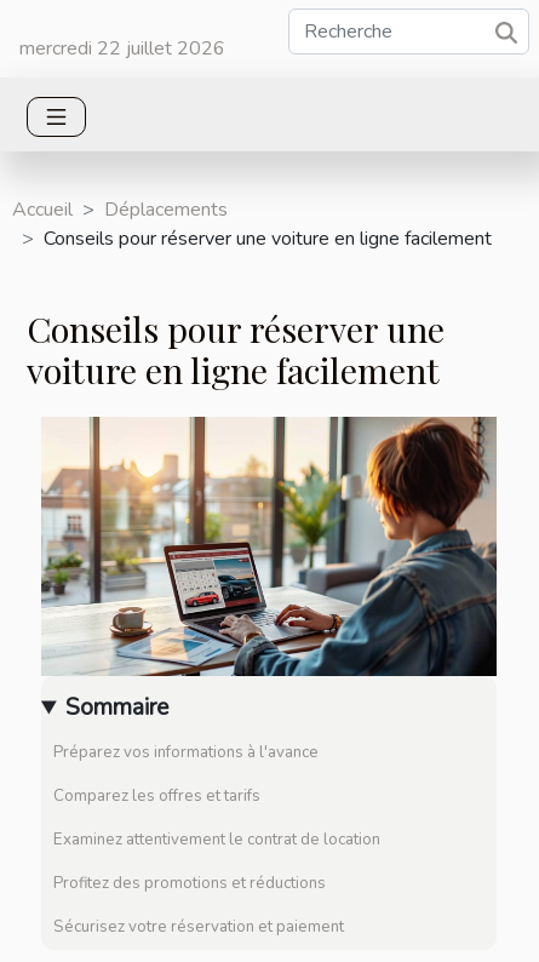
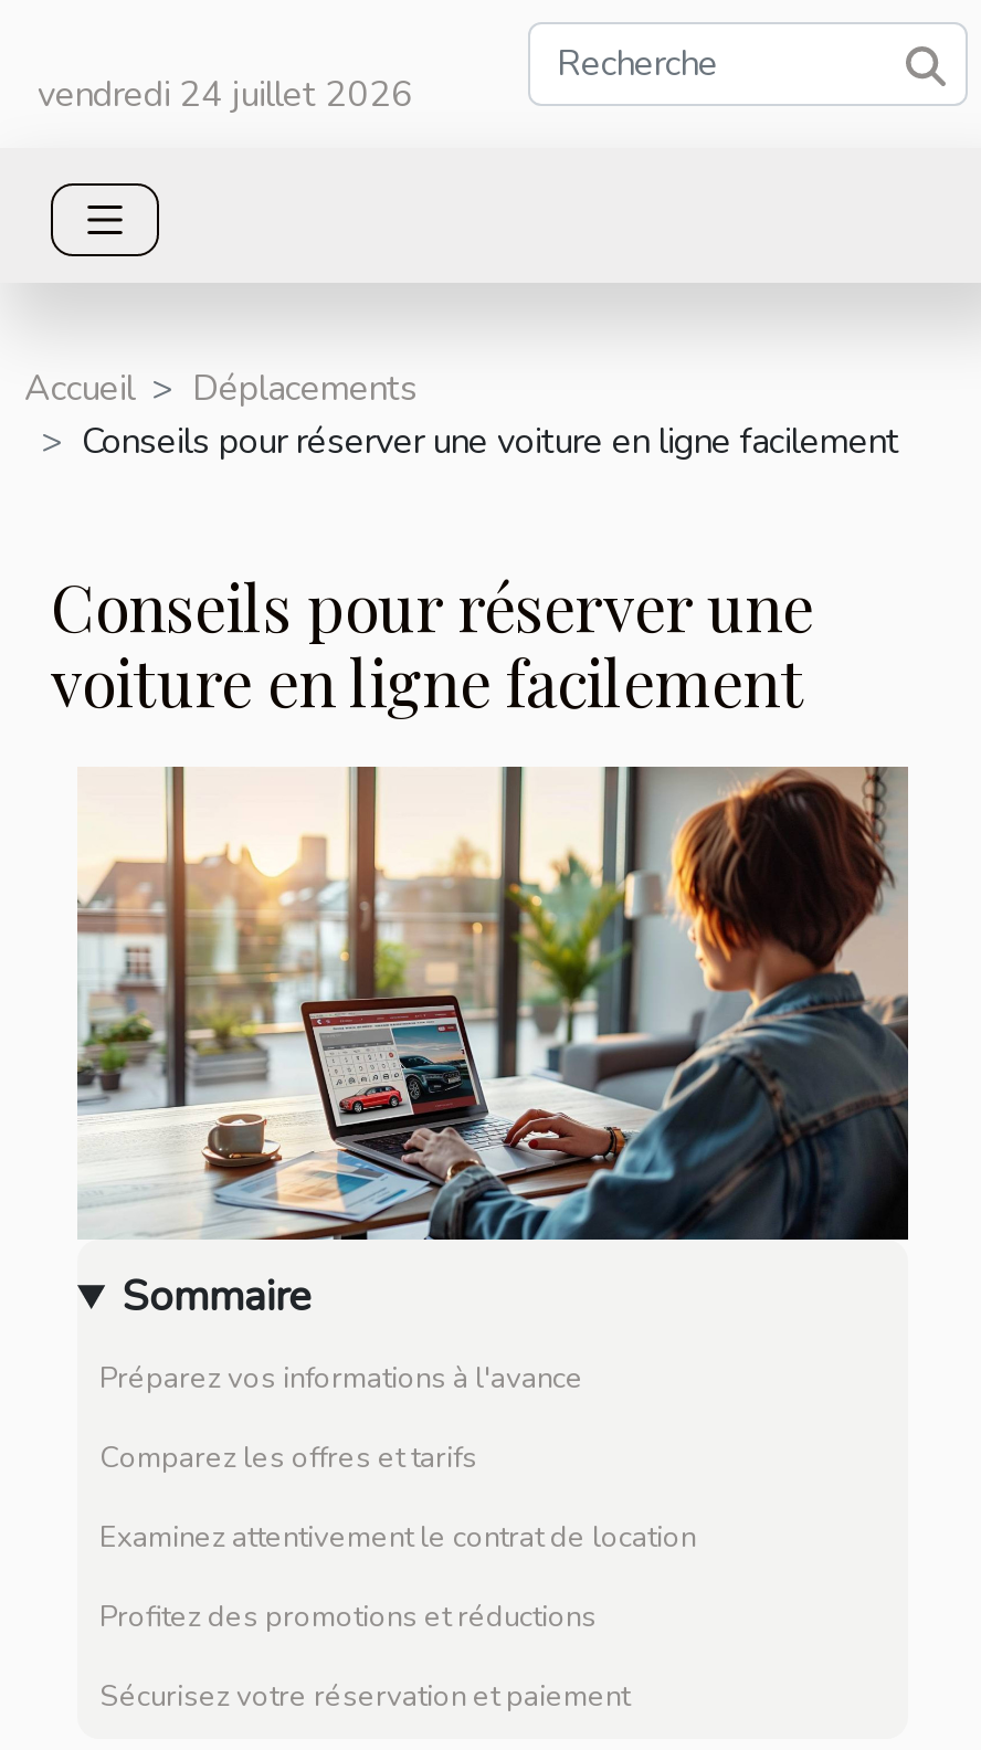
[19,35,225,62] mercredi 22 juillet 2026 -> [38,71,413,119] vendredi 24 juillet 2026

